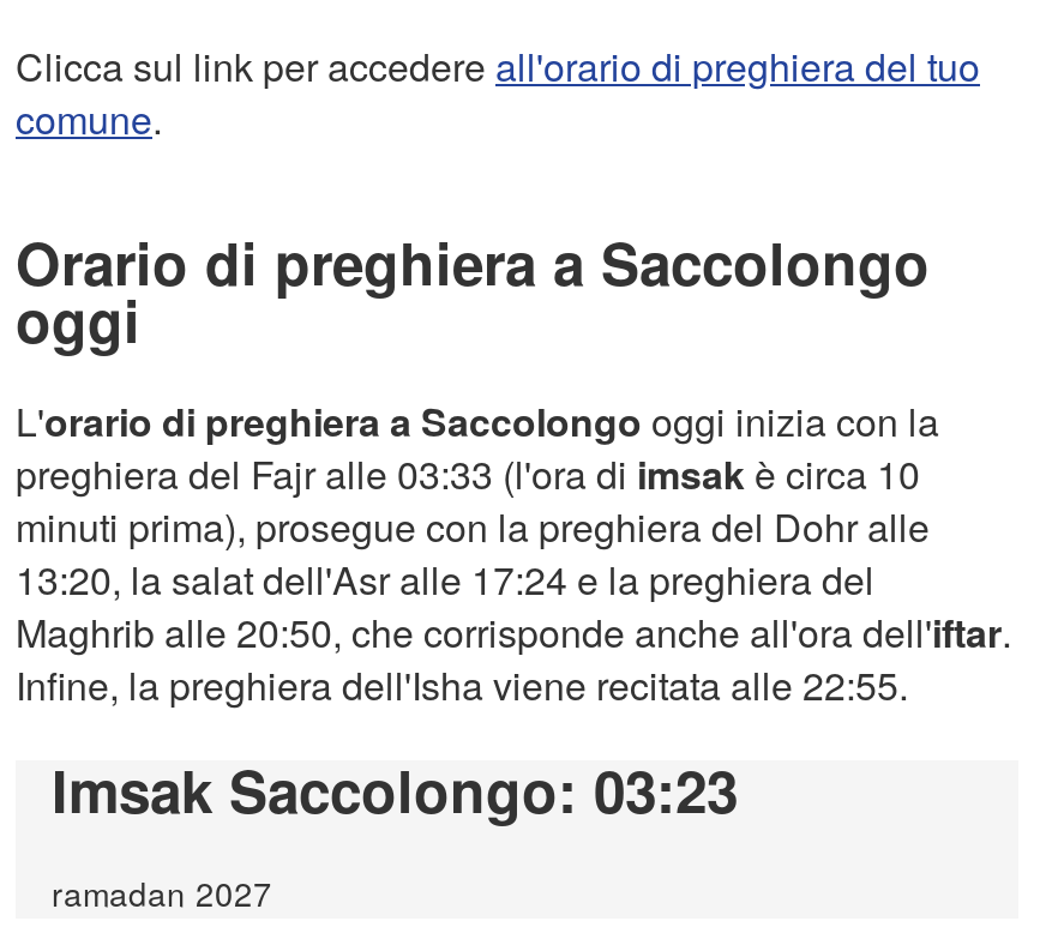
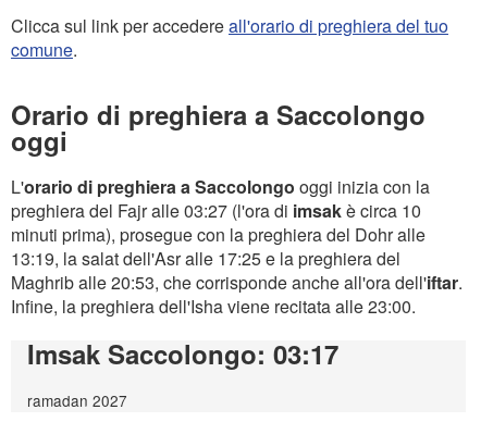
[16,446,920,501] preghiera del Fajr alle 03:33 (l'ora di imsak è circa 10 -> [11,198,421,223] preghiera del Fajr alle 03:27 (l'ora di imsak è circa 10
[16,551,874,606] 13:20, la salat dell'Asr alle 17:24 e la preghiera del -> [11,246,400,271] 13:19, la salat dell'Asr alle 17:25 e la preghiera del
[16,604,1011,659] Maghrib alle 20:50, che corrisponde anche all'ora dell'iftar. -> [11,270,462,295] Maghrib alle 20:53, che corrisponde anche all'ora dell'iftar.
[16,657,908,712] Infine, la preghiera dell'Isha viene recitata alle 22:55. -> [11,293,416,318] Infine, la preghiera dell'Isha viene recitata alle 23:00.
[52,748,738,829] Imsak Saccolongo: 03:23 -> [27,335,338,372] Imsak Saccolongo: 03:17

